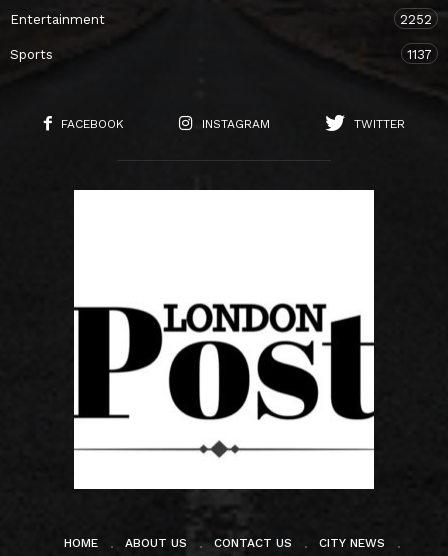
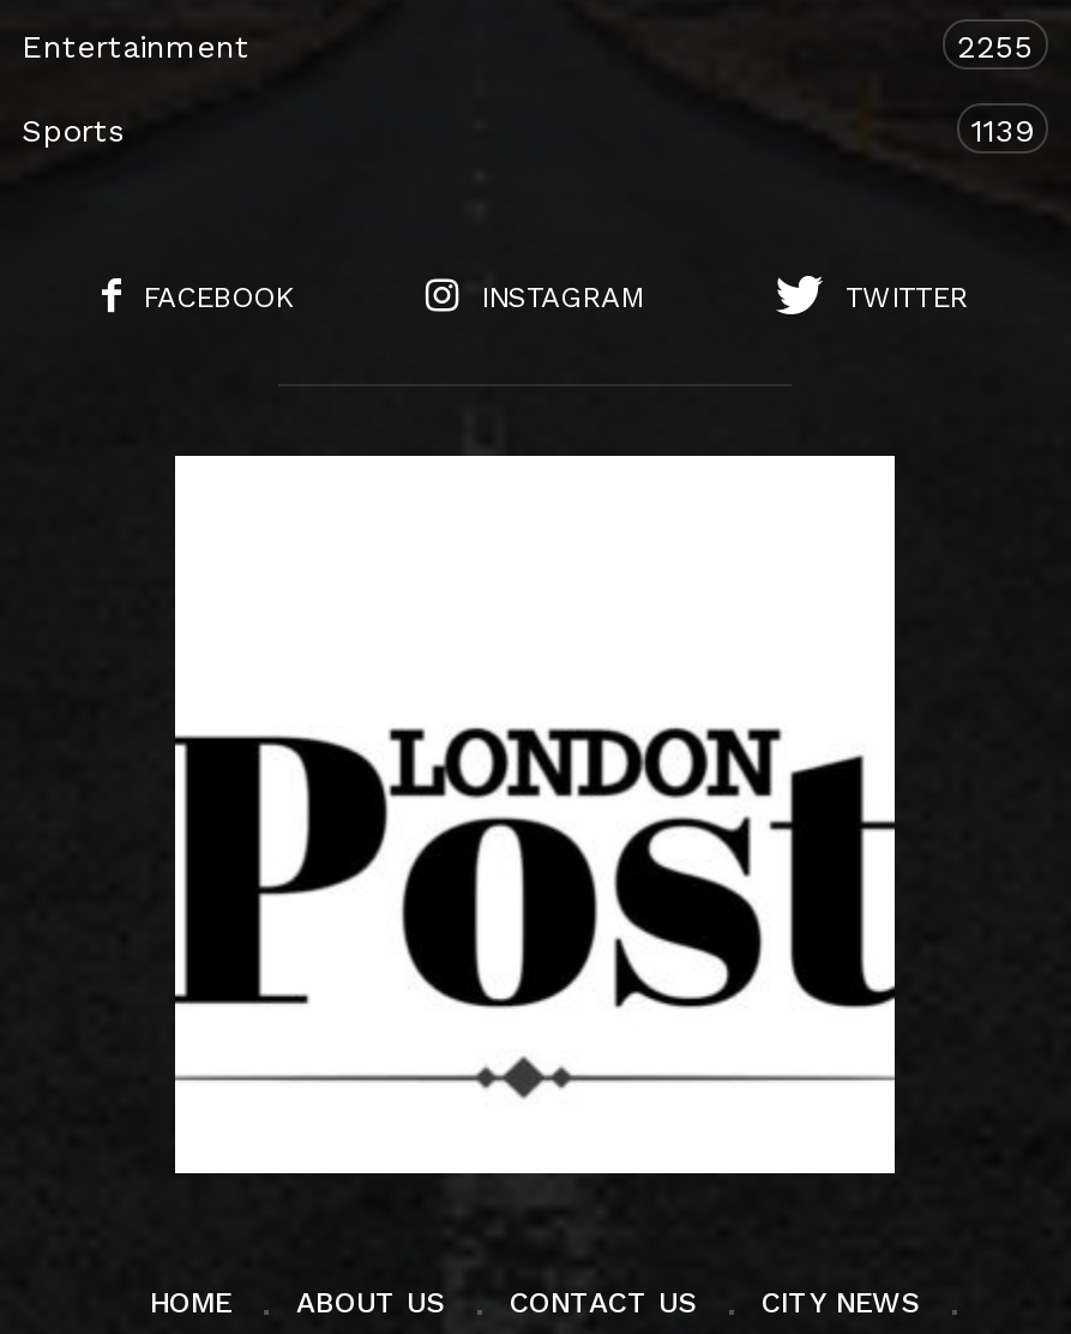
[400,12,432,27] 2252 -> [957,28,1034,64] 2255
[407,47,432,62] 1137 -> [971,112,1034,148] 1139

